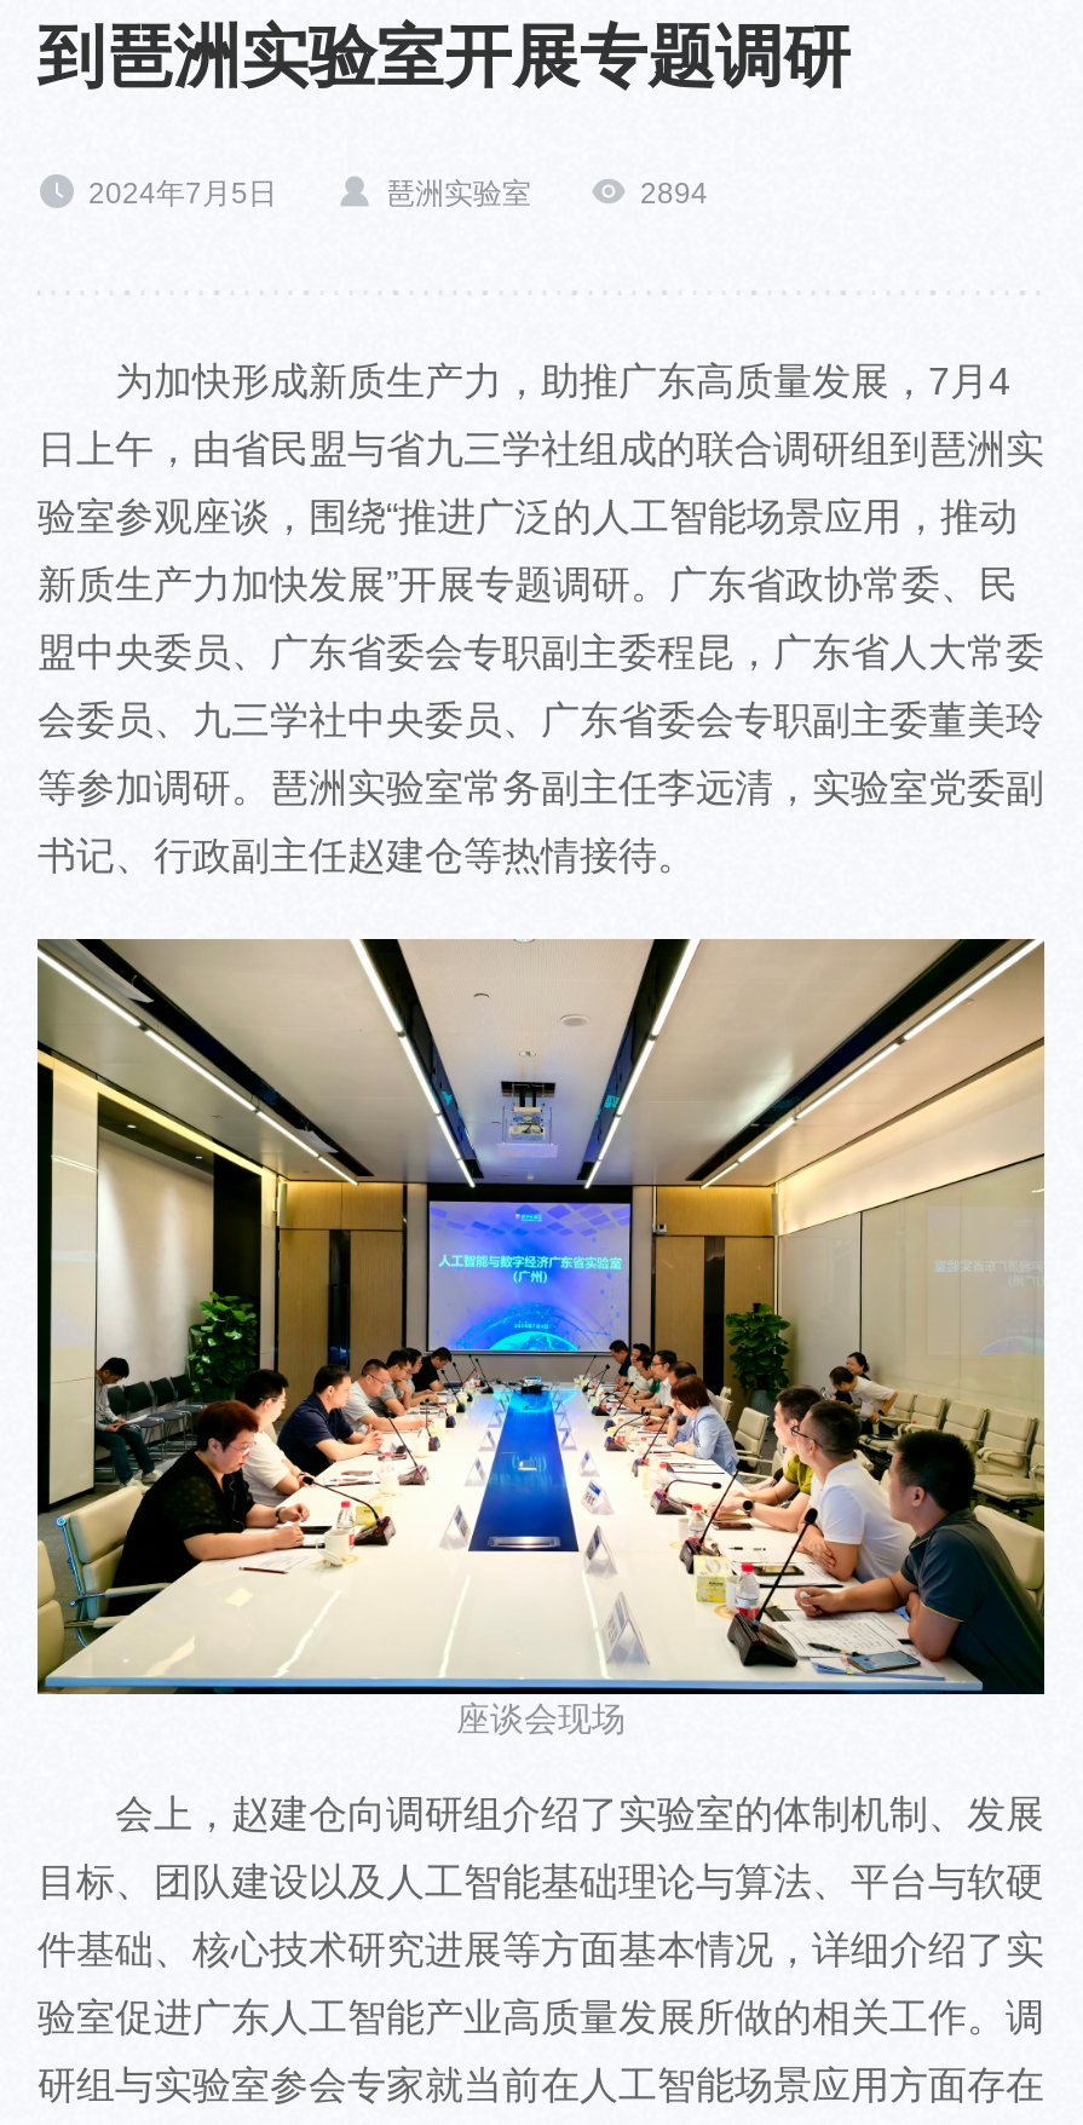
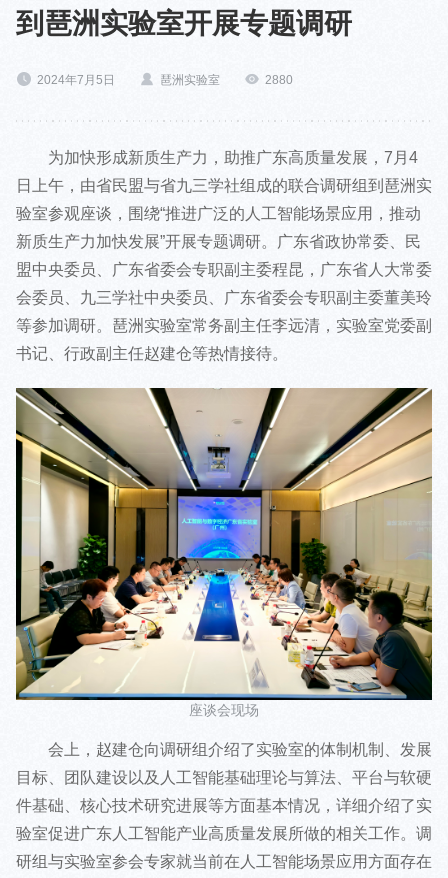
[640,177,708,211] 2894 -> [265,73,293,87] 2880

